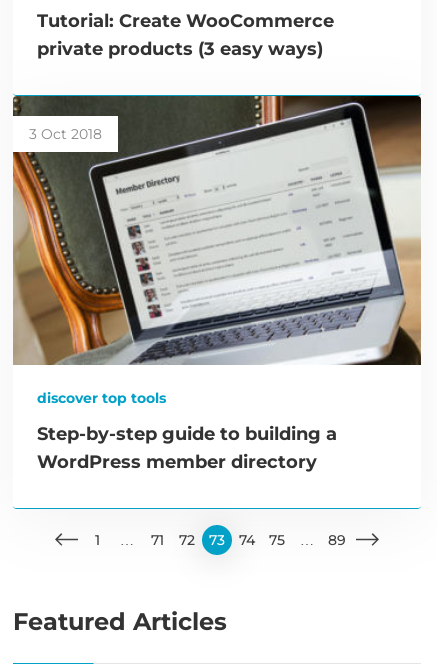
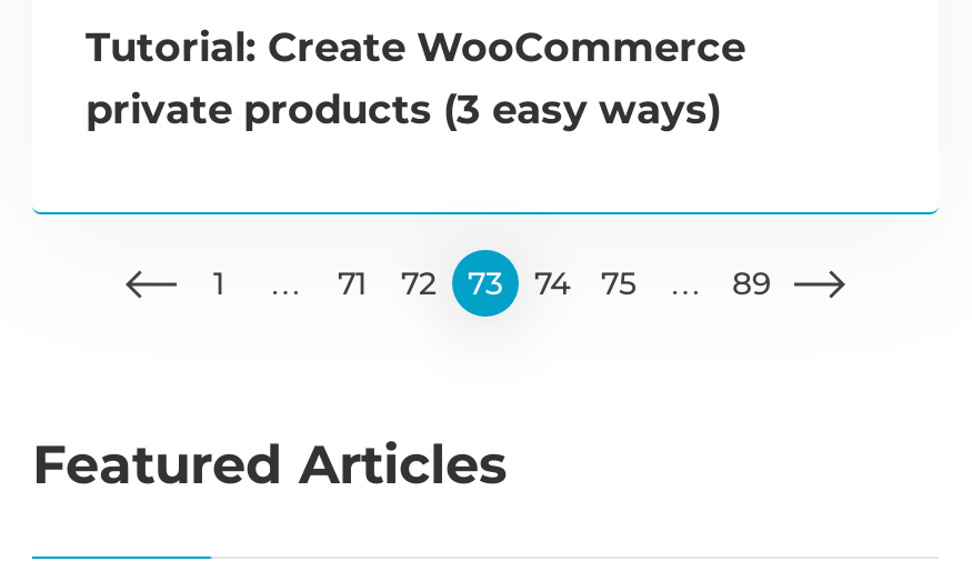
[12,95,422,366] [image] | 3 Oct 2018 -> none
[37,389,337,473] discover top tools | Step-by-step guide to building a | WordPress member directory -> none

